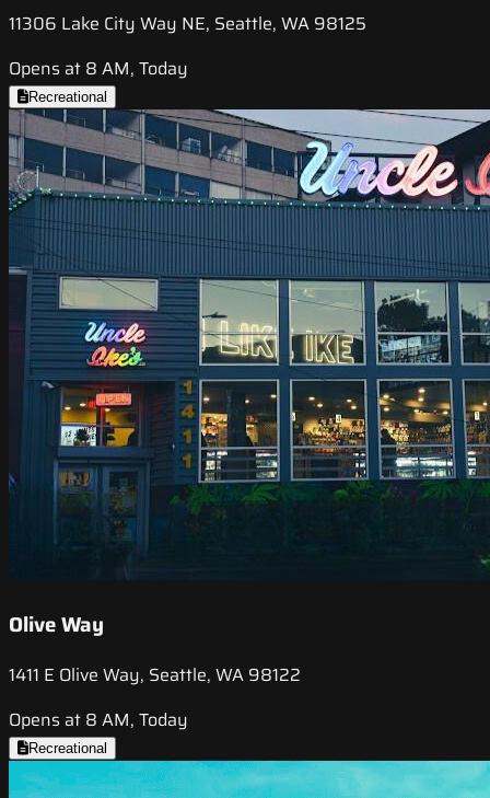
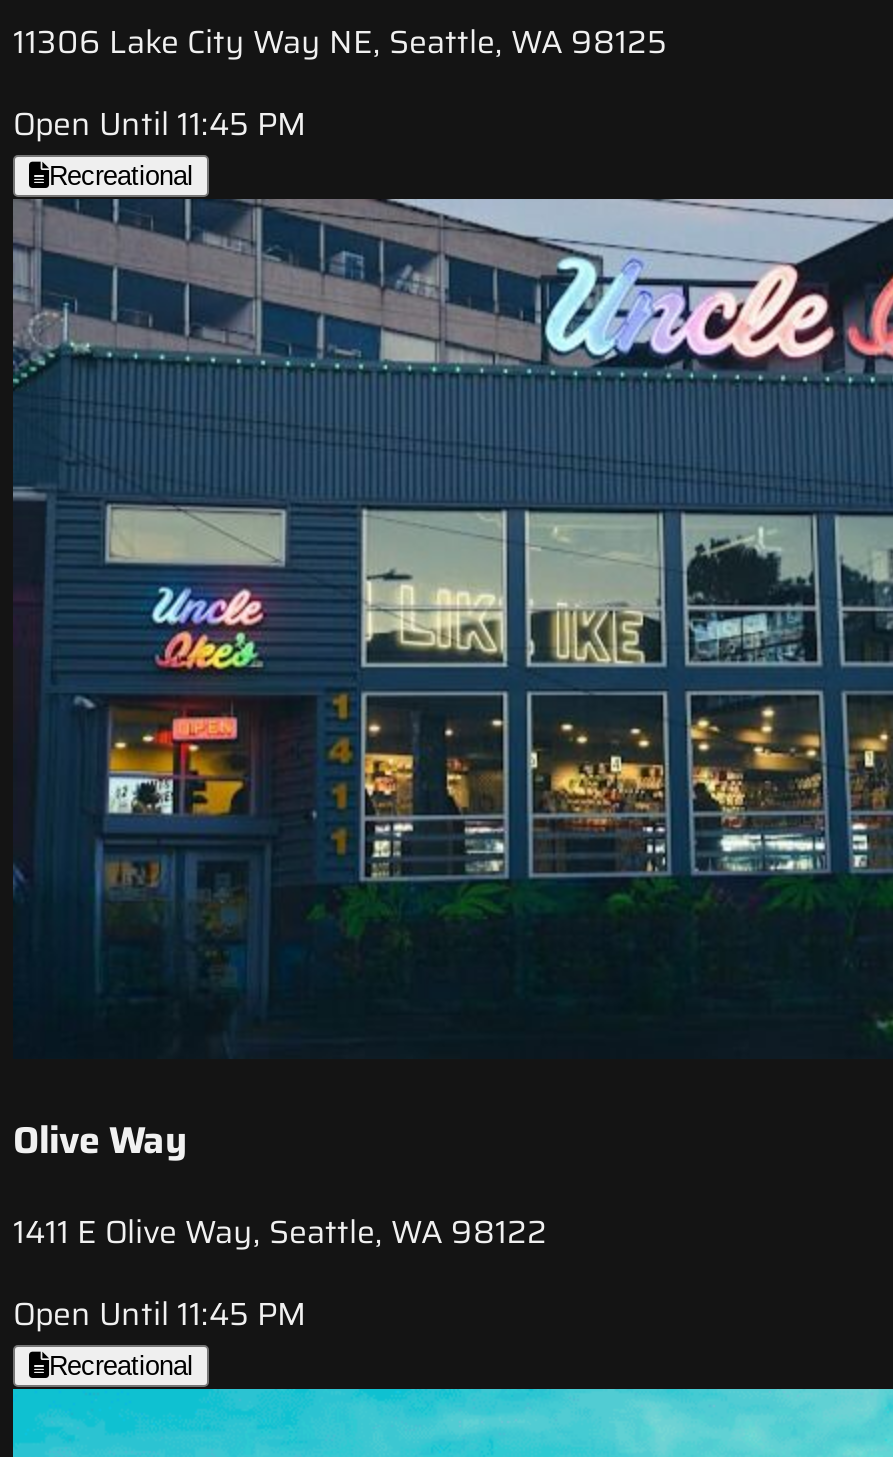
[9,55,188,83] Opens at 8 AM, Today -> [13,100,307,150] Open Until 11:45 PM
[9,706,188,733] Opens at 8 AM, Today -> [13,1289,307,1339] Open Until 11:45 PM

